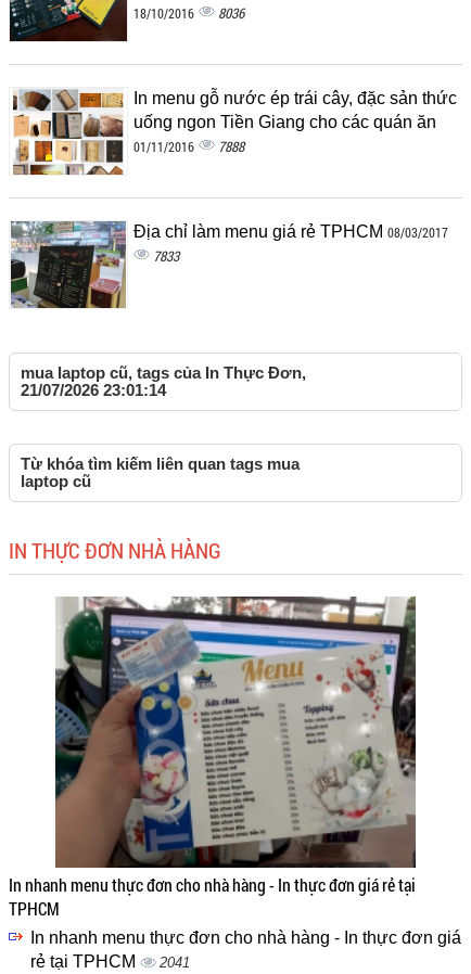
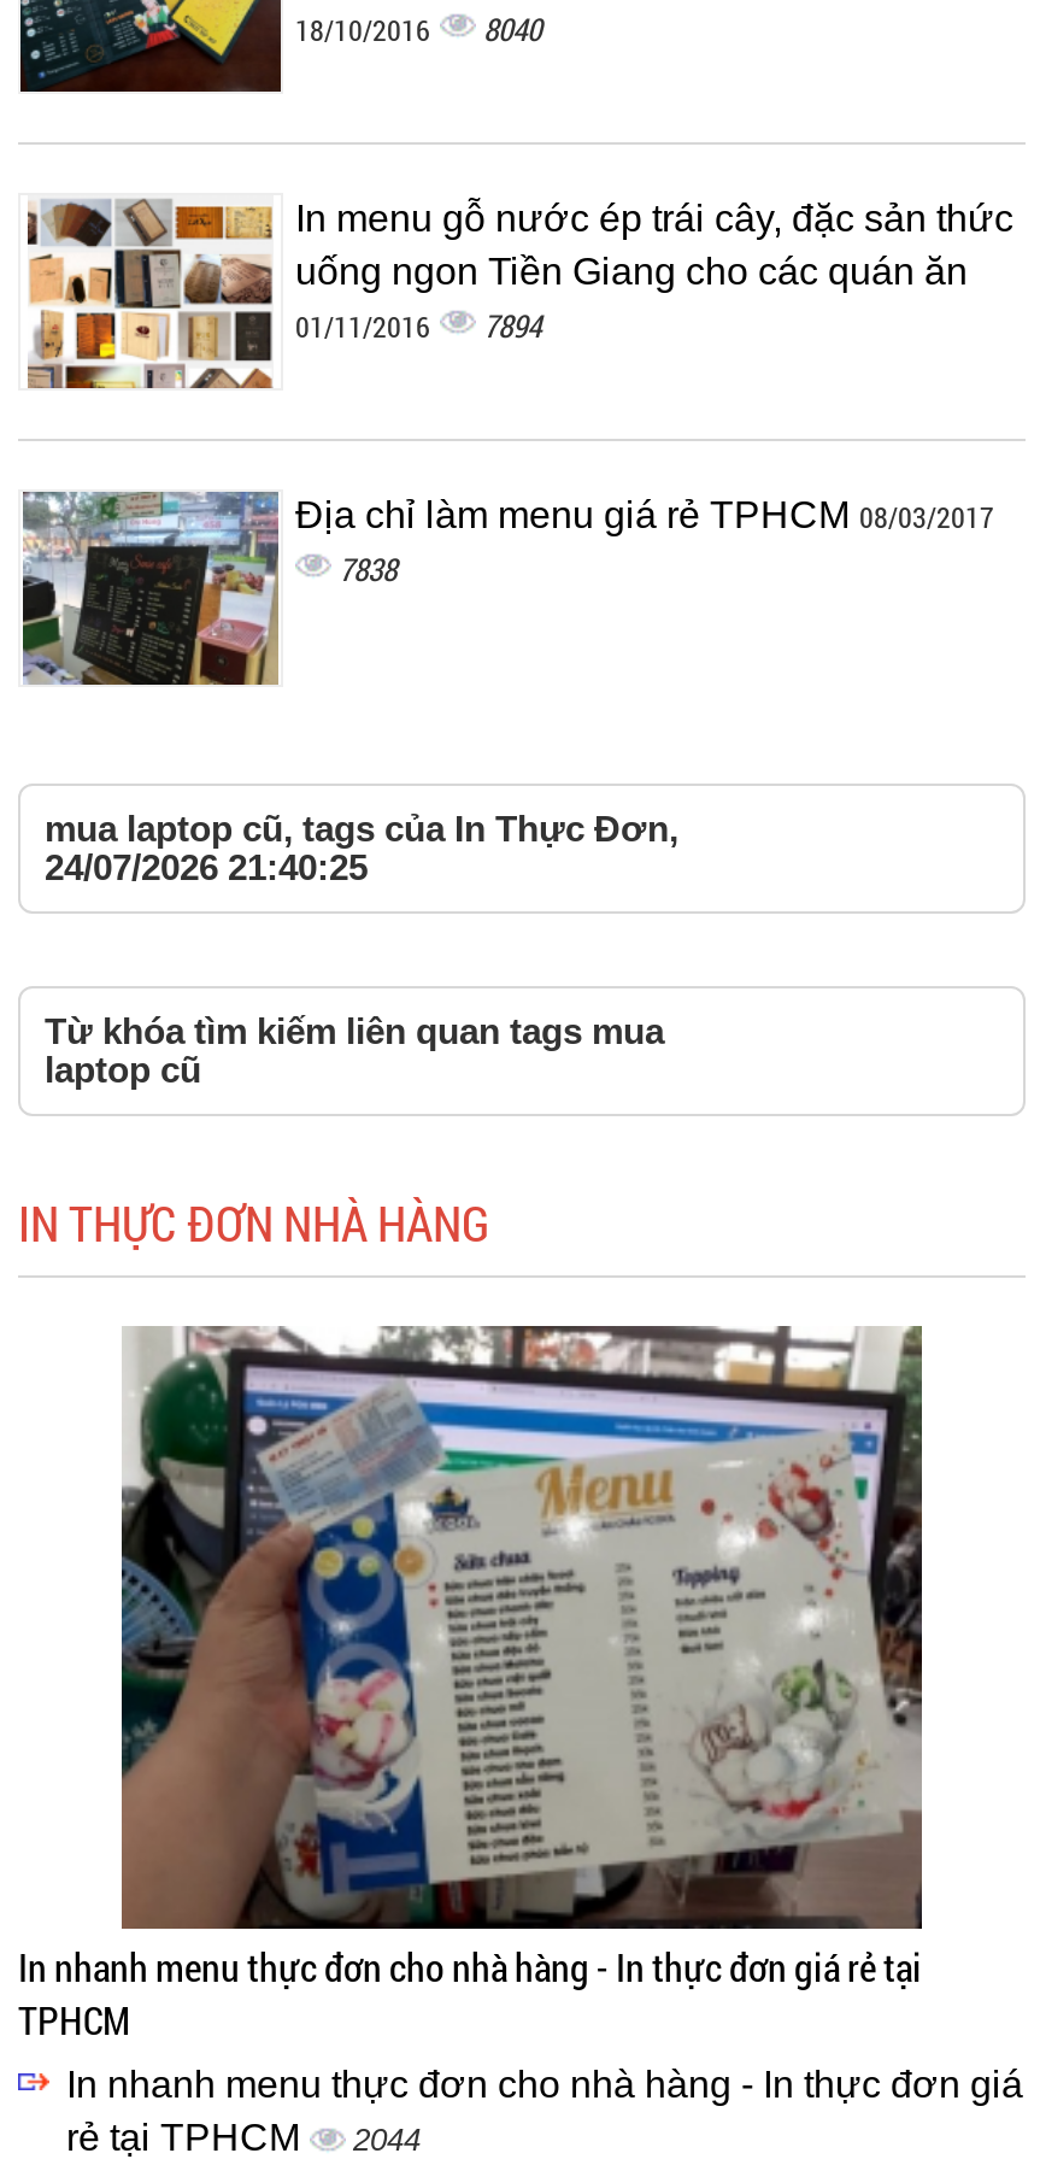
[133,3,244,23] 18/10/2016 8036 -> [295,7,541,51] 18/10/2016 8040
[133,137,244,156] 01/11/2016 7888 -> [295,304,541,347] 01/11/2016 7894
[153,246,179,266] 7833 -> [339,547,396,591] 7838
[21,381,166,399] 21/07/2026 23:01:14 -> [45,846,368,887] 24/07/2026 21:40:25
[30,952,190,971] rẻ tại TPHCM 2041 -> [66,2117,421,2158] rẻ tại TPHCM 2044

